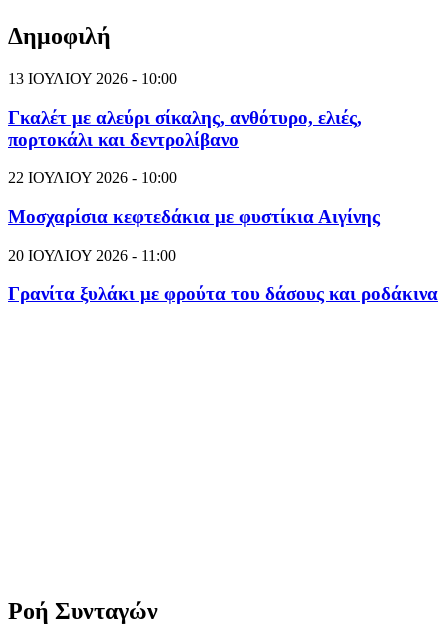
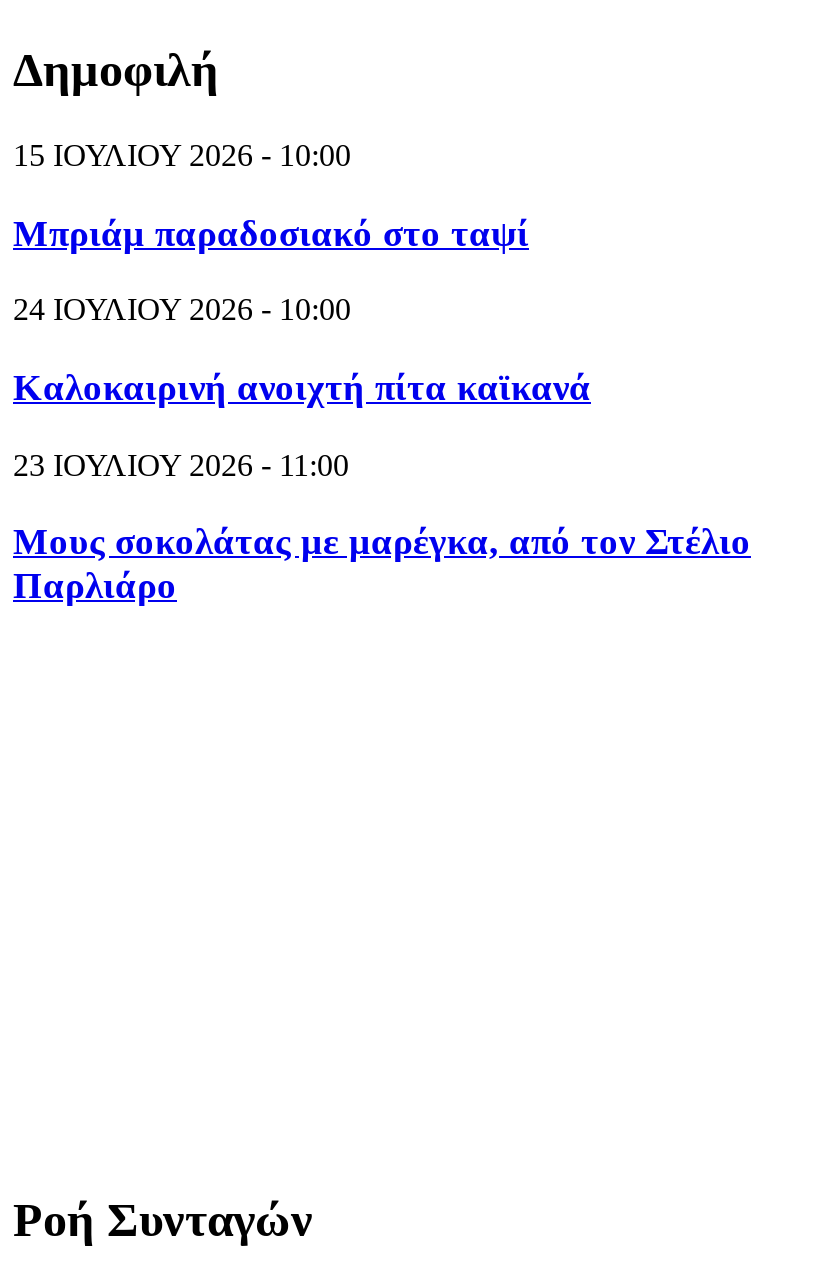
[8,70,177,87] 13 ΙΟΥΛΙΟΥ 2026 - 10:00 -> [13,138,351,172] 15 ΙΟΥΛΙΟΥ 2026 - 10:00
[8,107,362,150] Γκαλέτ με αλεύρι σίκαλης, ανθότυρο, ελιές, | πορτοκάλι και δεντρολίβανο -> [13,211,529,253] Μπριάμ παραδοσιακό στο ταψί
[8,169,177,186] 22 ΙΟΥΛΙΟΥ 2026 - 10:00 -> [13,293,351,327] 24 ΙΟΥΛΙΟΥ 2026 - 10:00
[8,206,380,227] Μοσχαρίσια κεφτεδάκια με φυστίκια Αιγίνης -> [13,366,591,408] Καλοκαιρινή ανοιχτή πίτα καϊκανά
[8,247,176,264] 20 ΙΟΥΛΙΟΥ 2026 - 11:00 -> [13,447,349,481] 23 ΙΟΥΛΙΟΥ 2026 - 11:00
[8,283,438,304] Γρανίτα ξυλάκι με φρούτα του δάσους και ροδάκινα -> [13,521,751,607] Μους σοκολάτας με μαρέγκα, από τον Στέλιο | Παρλιάρο

